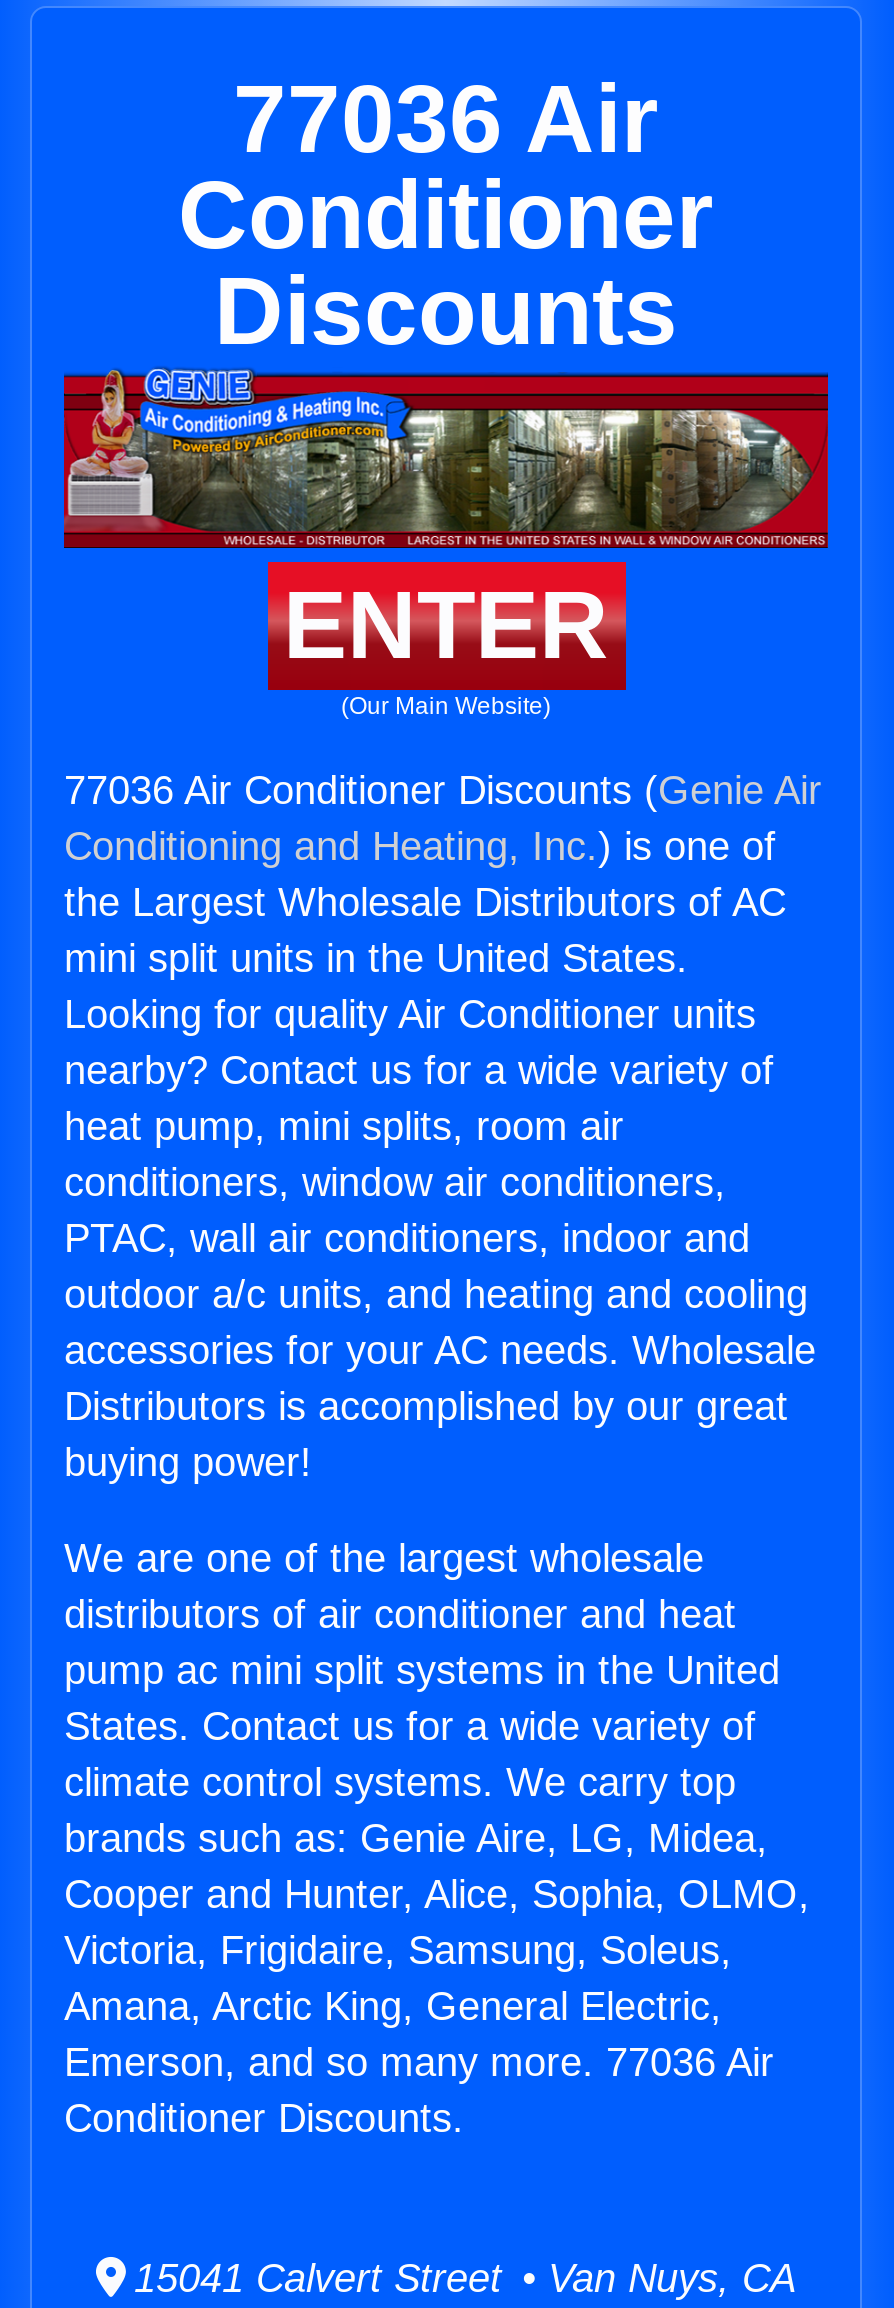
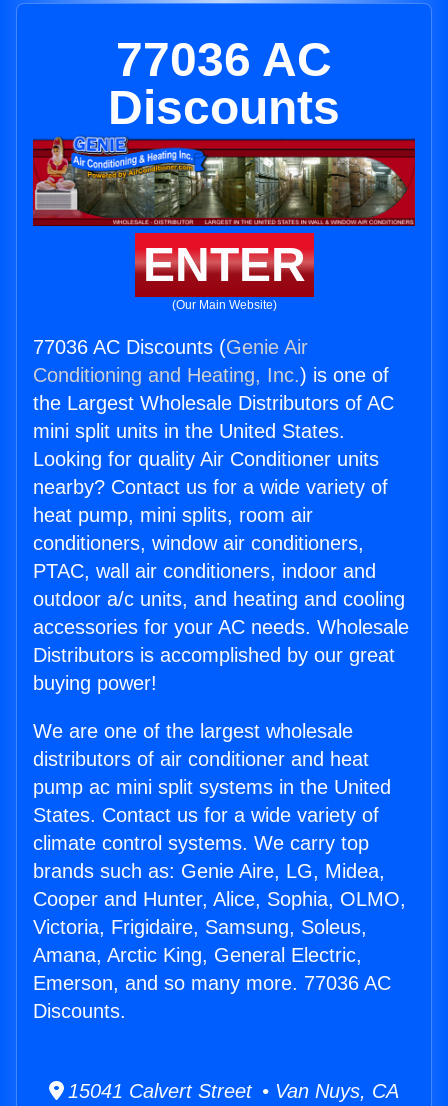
[178,66,714,268] 77036 Air | Conditioner -> [116,33,332,86] 77036 AC
[64,768,822,812] 77036 Air Conditioner Discounts (Genie Air -> [33,336,308,358] 77036 AC Discounts (Genie Air
[64,2040,774,2140] Emerson, and so many more. 77036 Air | Conditioner Discounts. -> [33,972,391,1022] Emerson, and so many more. 77036 AC | Discounts.

